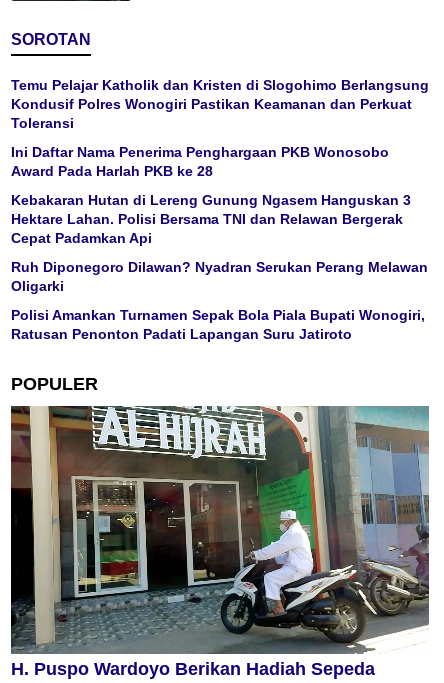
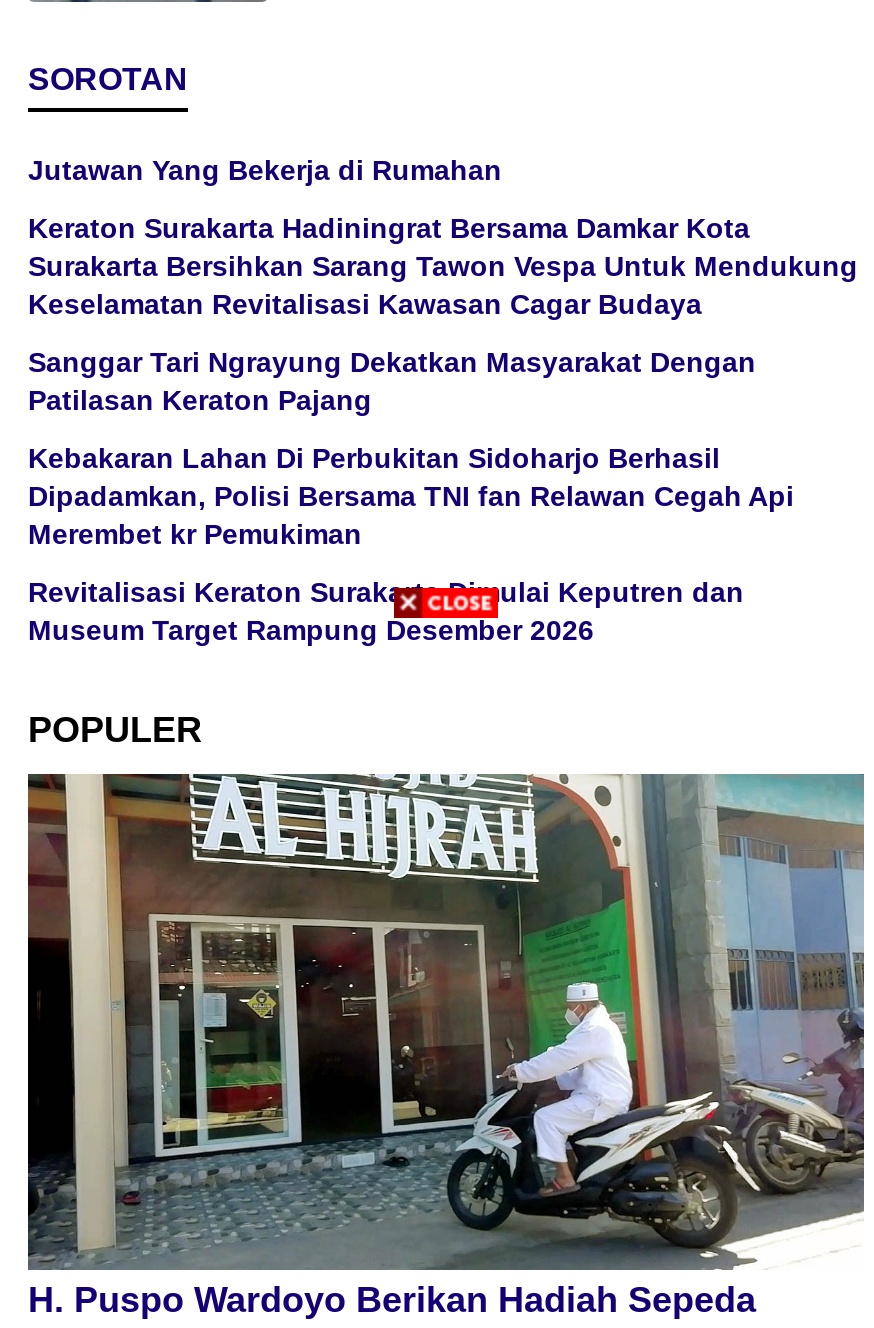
[11,77,429,131] Temu Pelajar Katholik dan Kristen di Slogohimo Berlangsung | Kondusif Polres Wonogiri Pastikan Keamanan dan Perkuat | Toleransi -> [28,155,502,187] Jutawan Yang Bekerja di Rumahan
[11,144,389,179] Ini Daftar Nama Penerima Penghargaan PKB Wonosobo | Award Pada Harlah PKB ke 28 -> [28,213,858,321] Keraton Surakarta Hadiningrat Bersama Damkar Kota | Surakarta Bersihkan Sarang Tawon Vespa Untuk Mendukung | Keselamatan Revitalisasi Kawasan Cagar Budaya
[11,192,411,246] Kebakaran Hutan di Lereng Gunung Ngasem Hanguskan 3 | Hektare Lahan. Polisi Bersama TNI dan Relawan Bergerak | Cepat Padamkan Api -> [28,347,756,417] Sanggar Tari Ngrayung Dekatkan Masyarakat Dengan | Patilasan Keraton Pajang
[11,259,428,294] Ruh Diponegoro Dilawan? Nyadran Serukan Perang Melawan | Oligarki -> [28,443,794,551] Kebakaran Lahan Di Perbukitan Sidoharjo Berhasil | Dipadamkan, Polisi Bersama TNI fan Relawan Cegah Api | Merembet kr Pemukiman
[11,307,425,342] Polisi Amankan Turnamen Sepak Bola Piala Bupati Wonogiri, | Ratusan Penonton Padati Lapangan Suru Jatiroto -> [28,577,744,647] Revitalisasi Keraton Surakarta Dimulai Keputren dan | Museum Target Rampung Desember 2026

